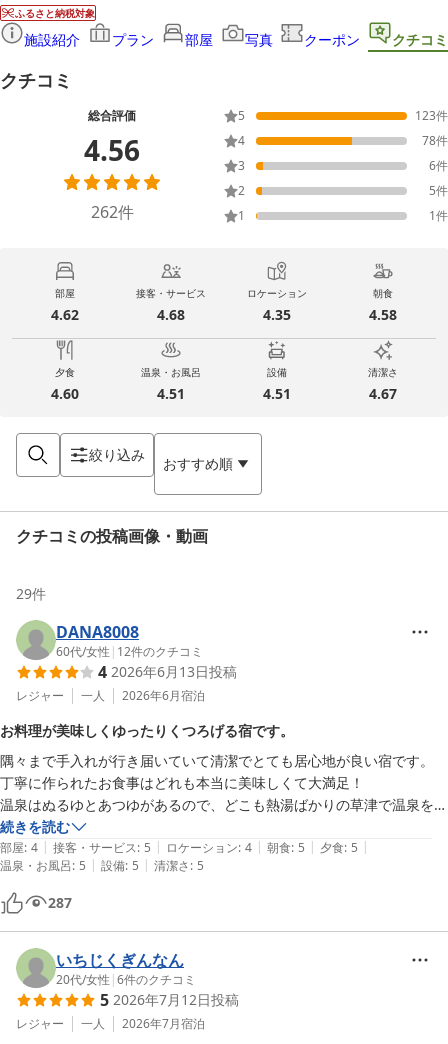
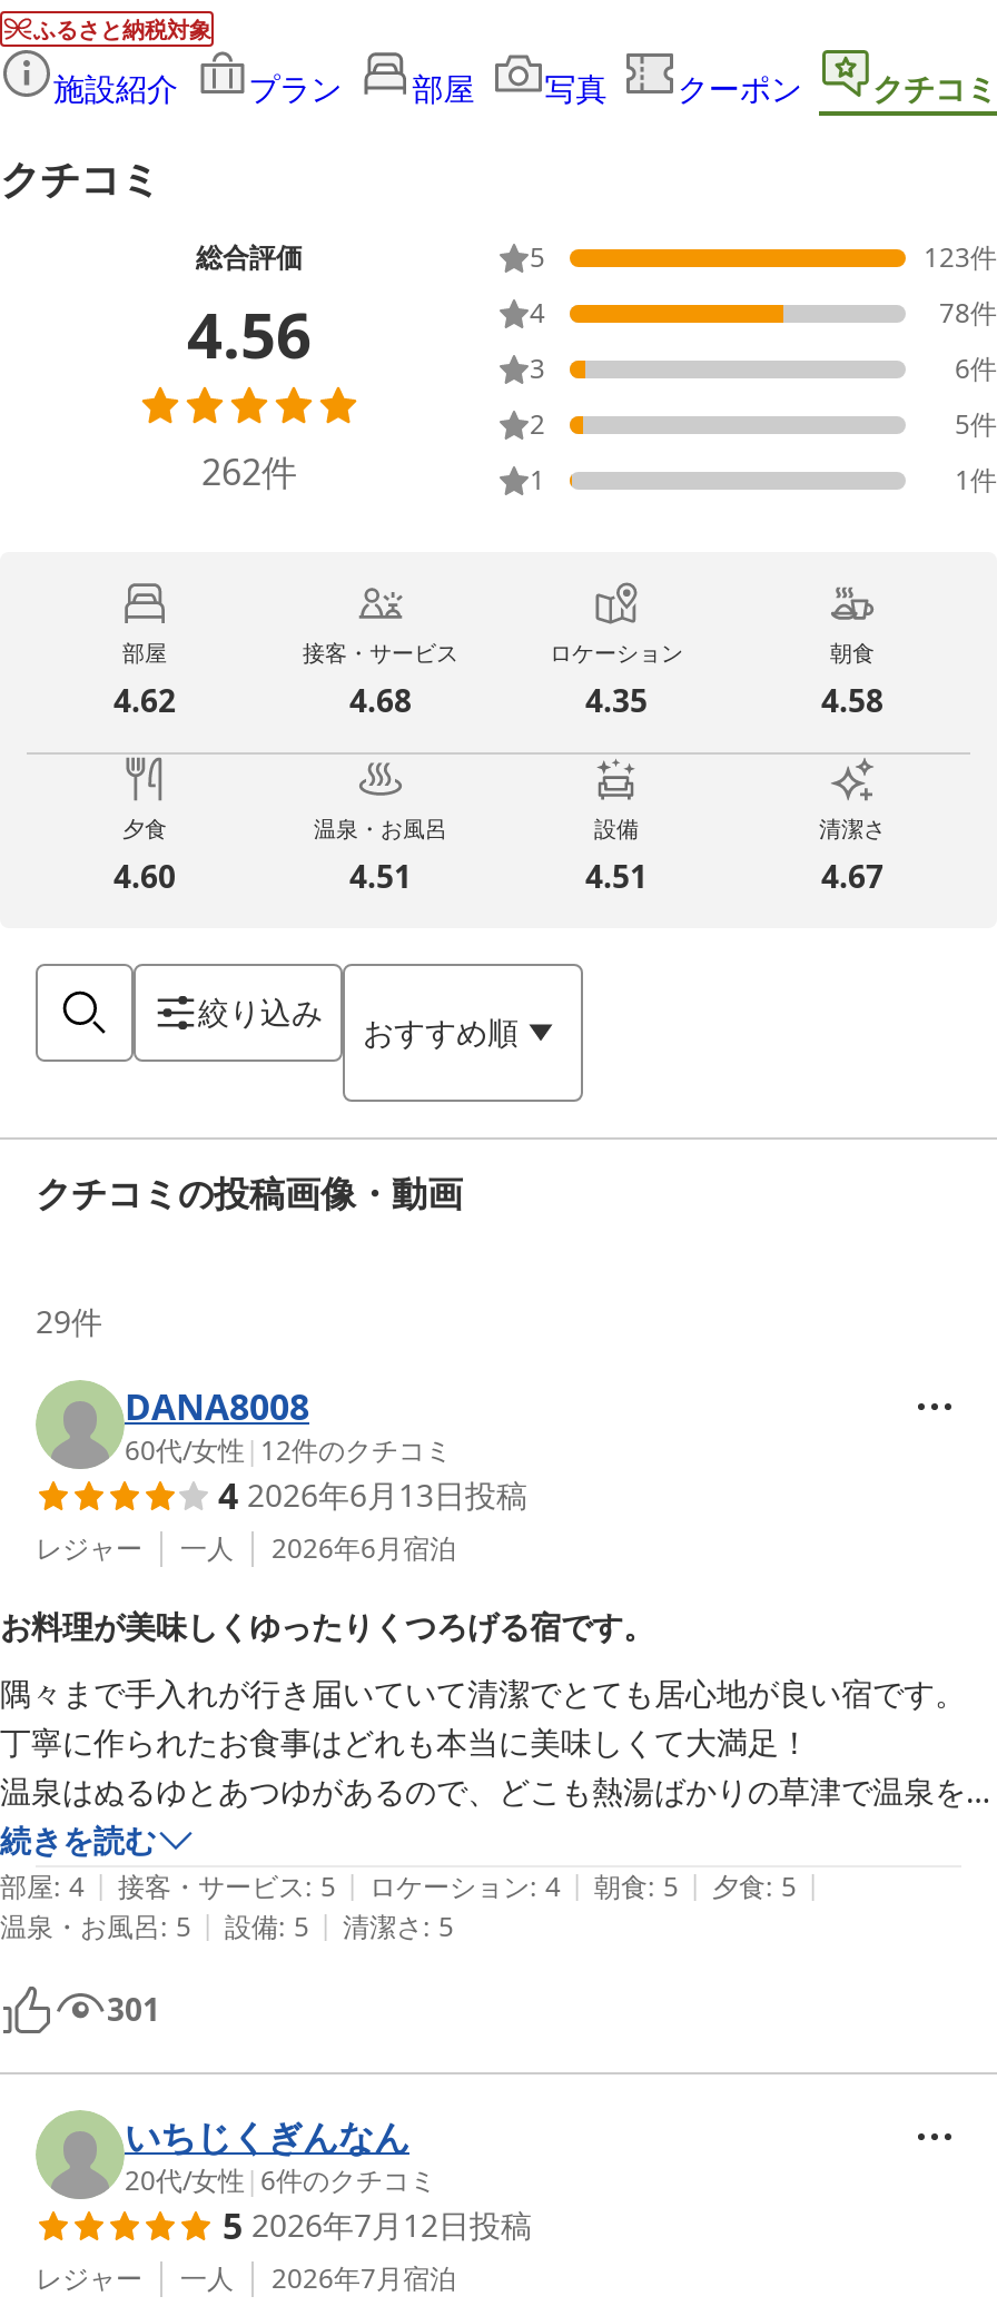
[48,893,72,912] 287 -> [107,1988,160,2030] 301

